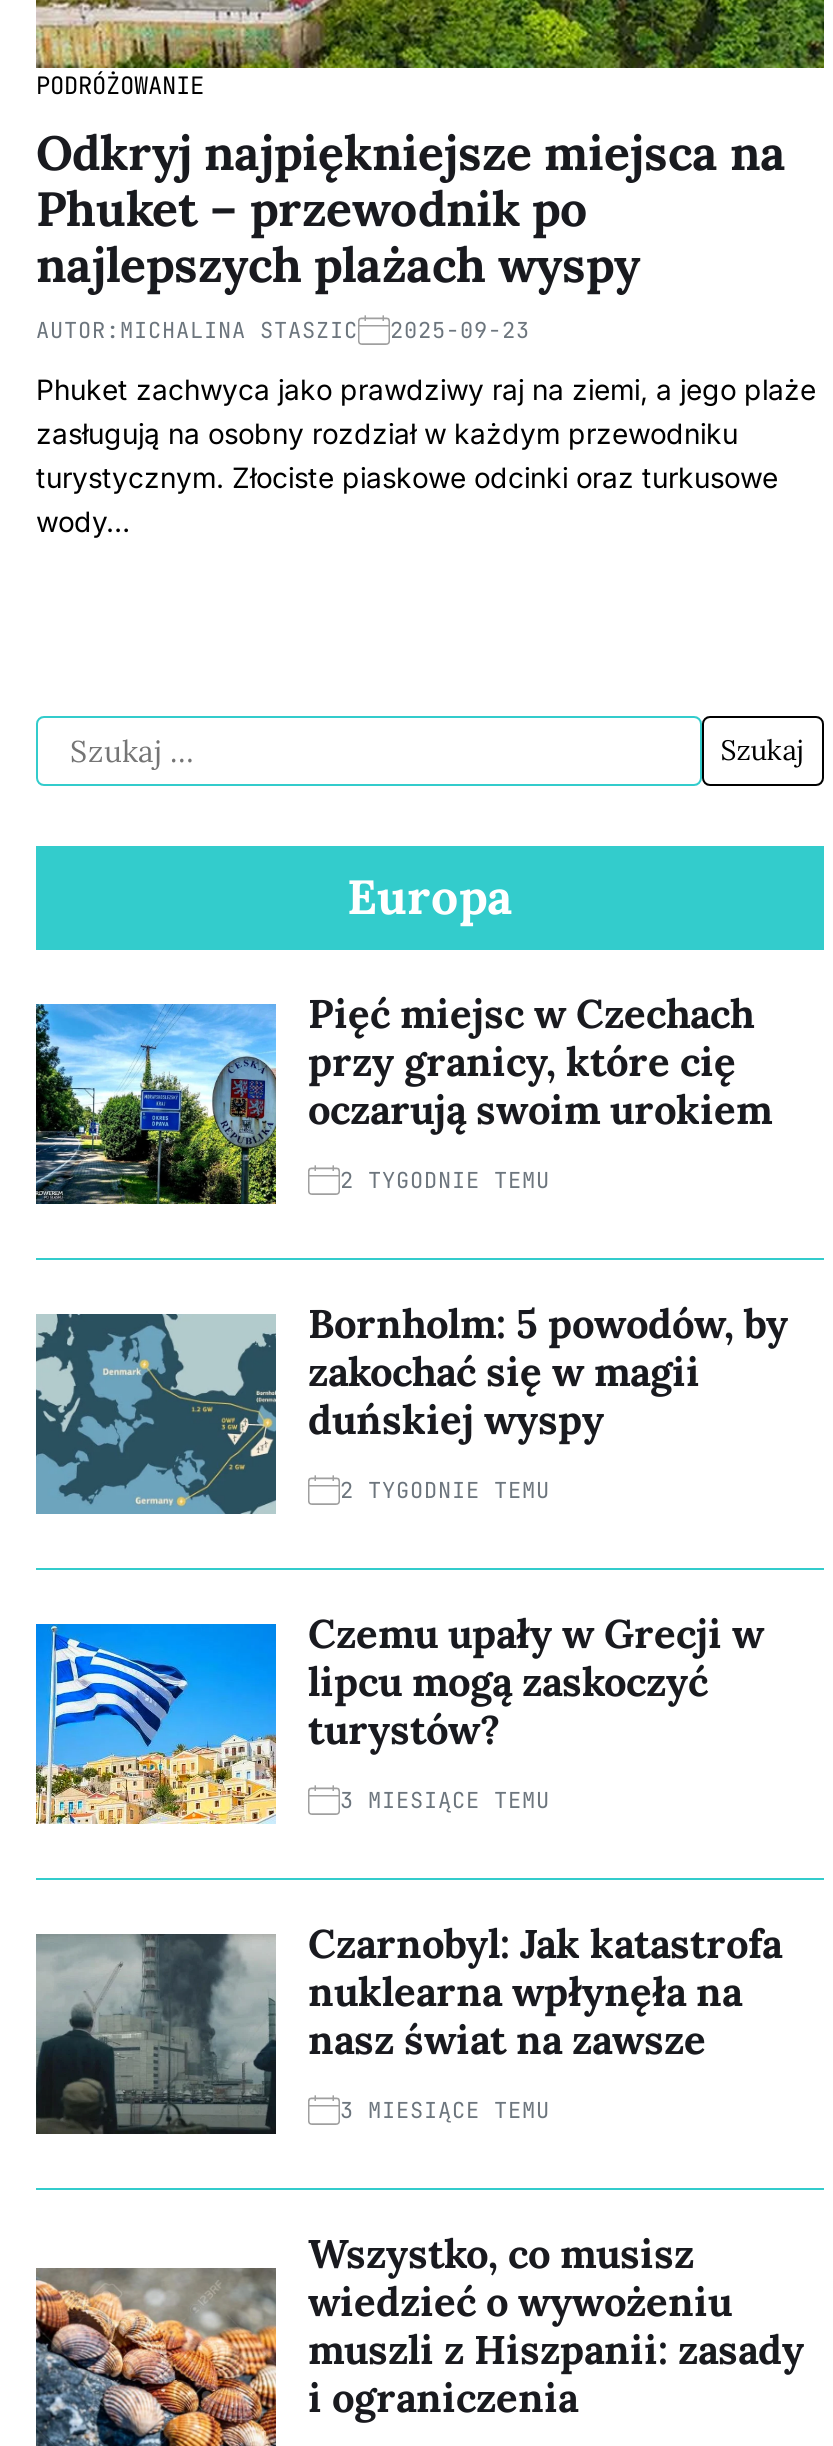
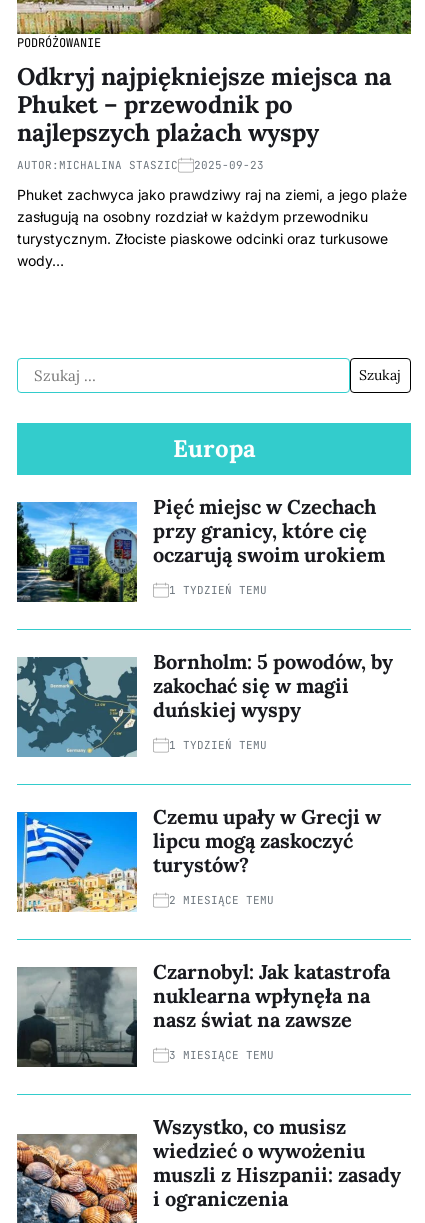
[340,1166,550,1194] 2 TYGODNIE TEMU -> [169,583,267,597] 1 TYDZIEŃ TEMU
[340,1476,550,1504] 2 TYGODNIE TEMU -> [169,738,267,752] 1 TYDZIEŃ TEMU
[340,1786,550,1814] 3 MIESIĄCE TEMU -> [169,893,274,907] 2 MIESIĄCE TEMU

